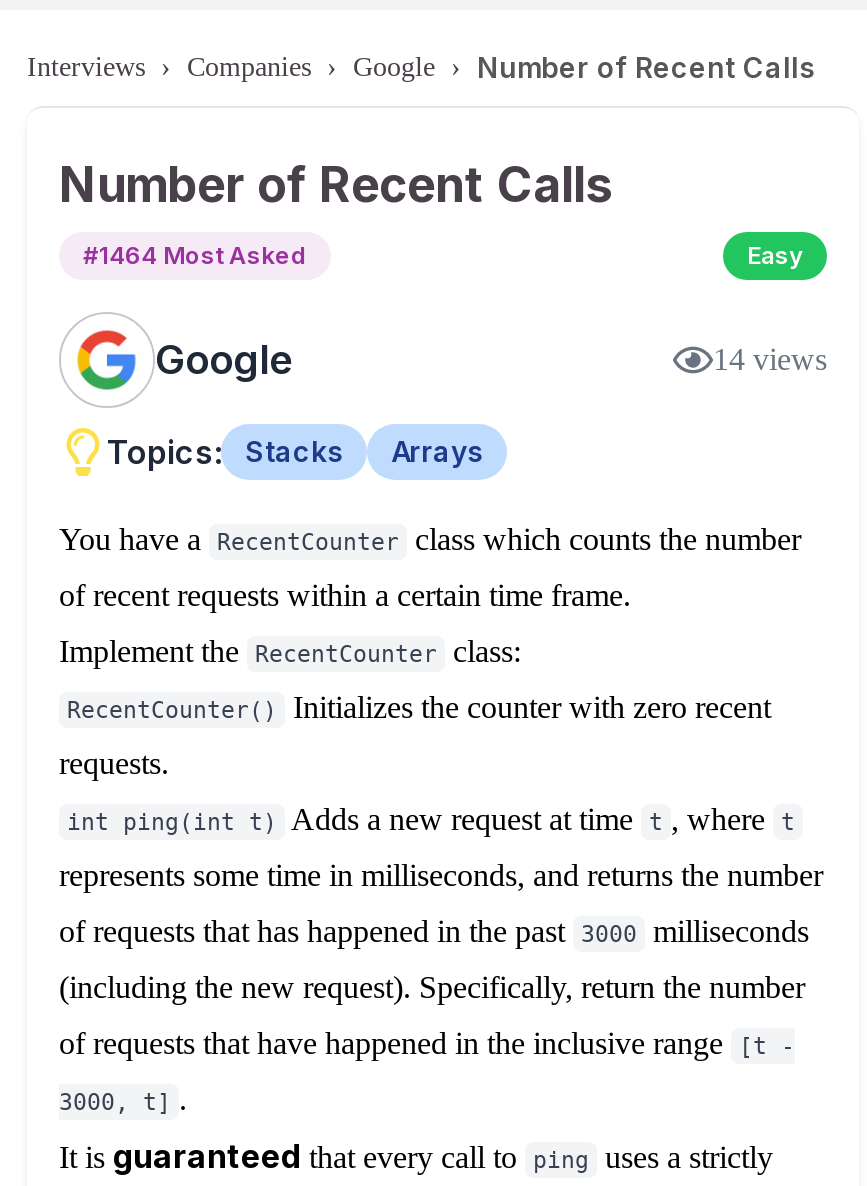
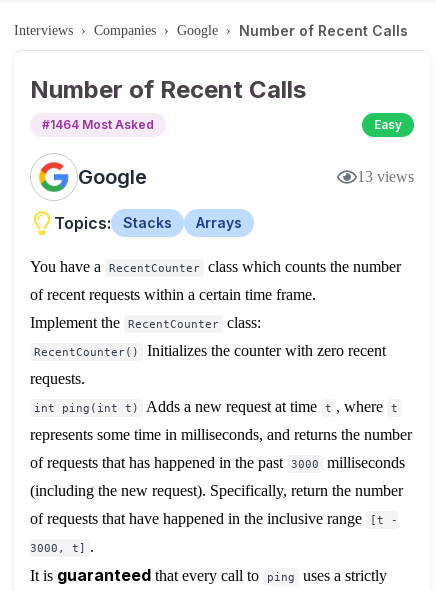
[713,342,827,376] 14 views -> [357,168,414,185] 13 views

